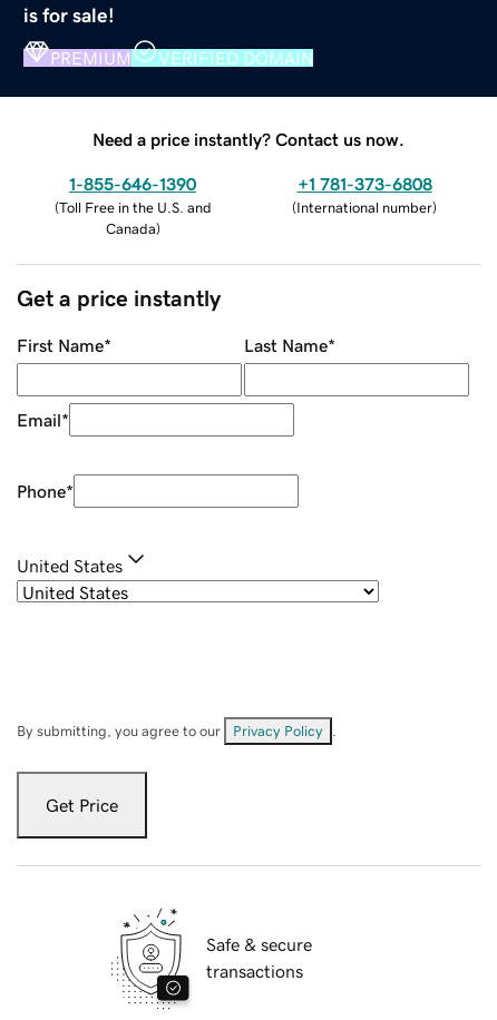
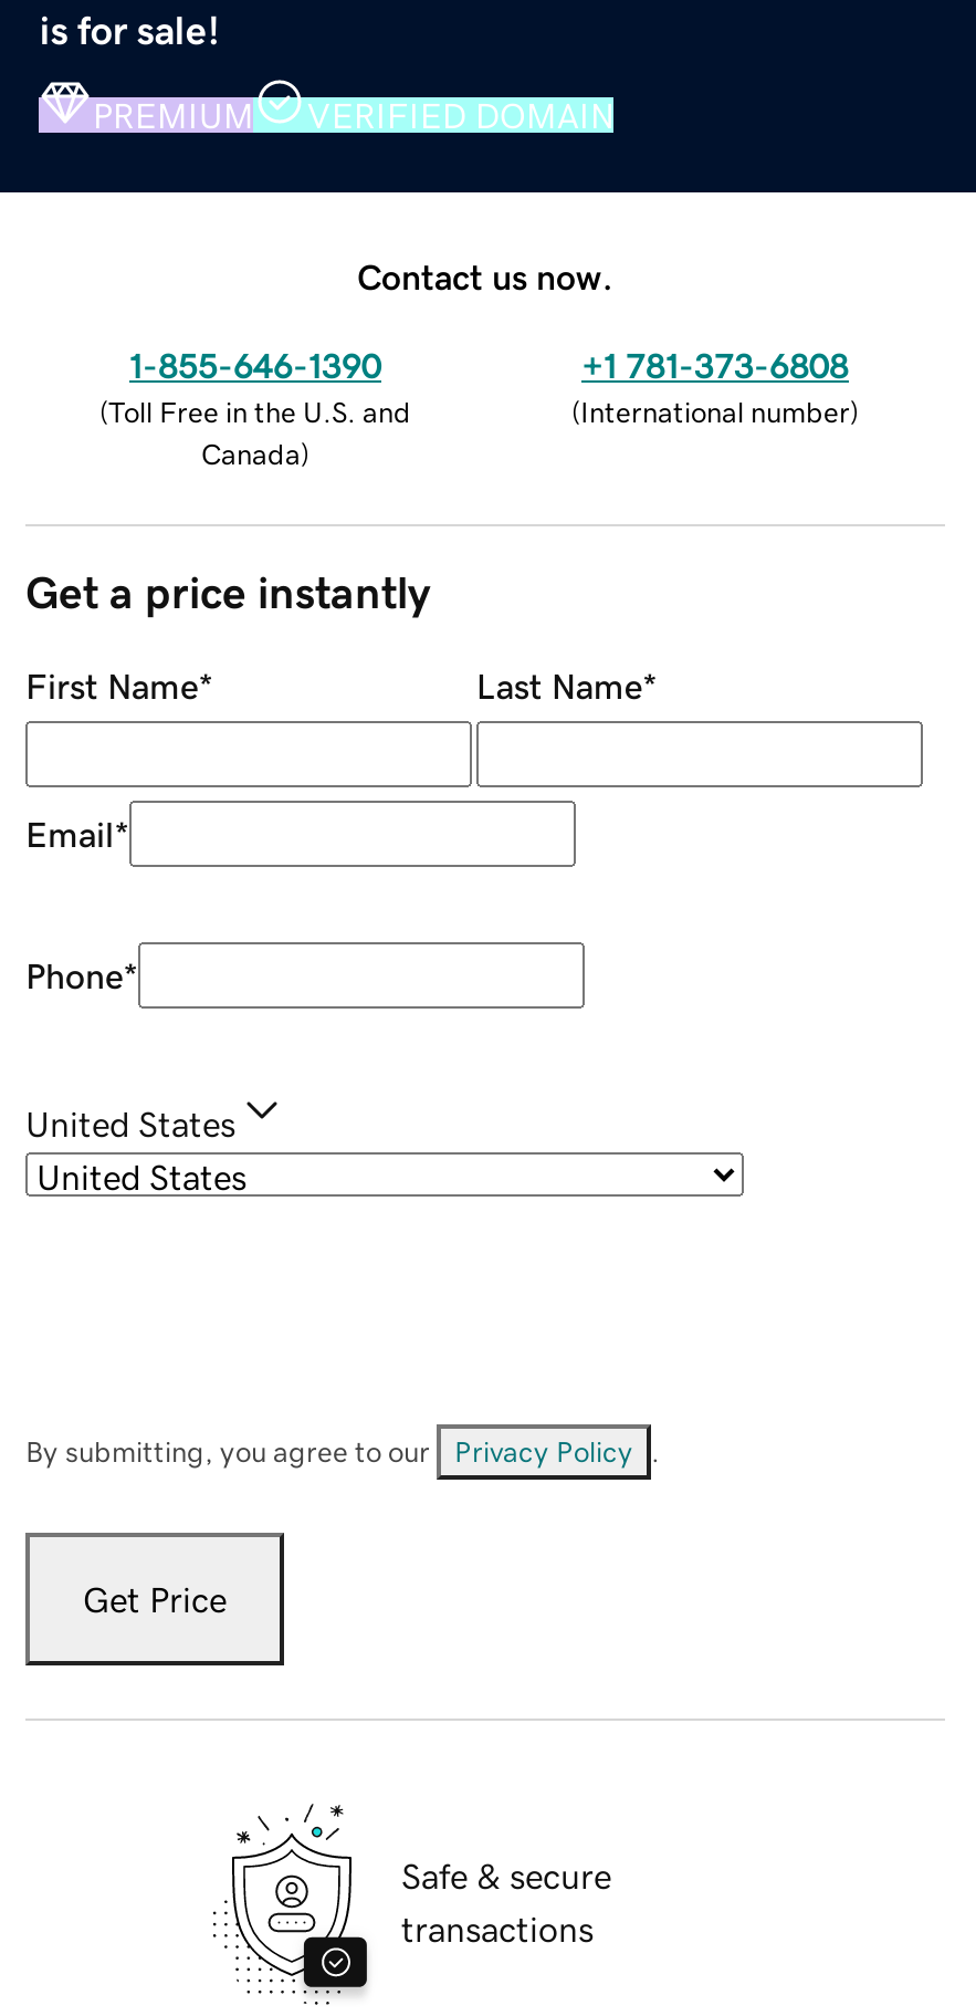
[92,130,405,148] Need a price instantly? Contact us now. -> [357,258,613,293] Contact us now.

